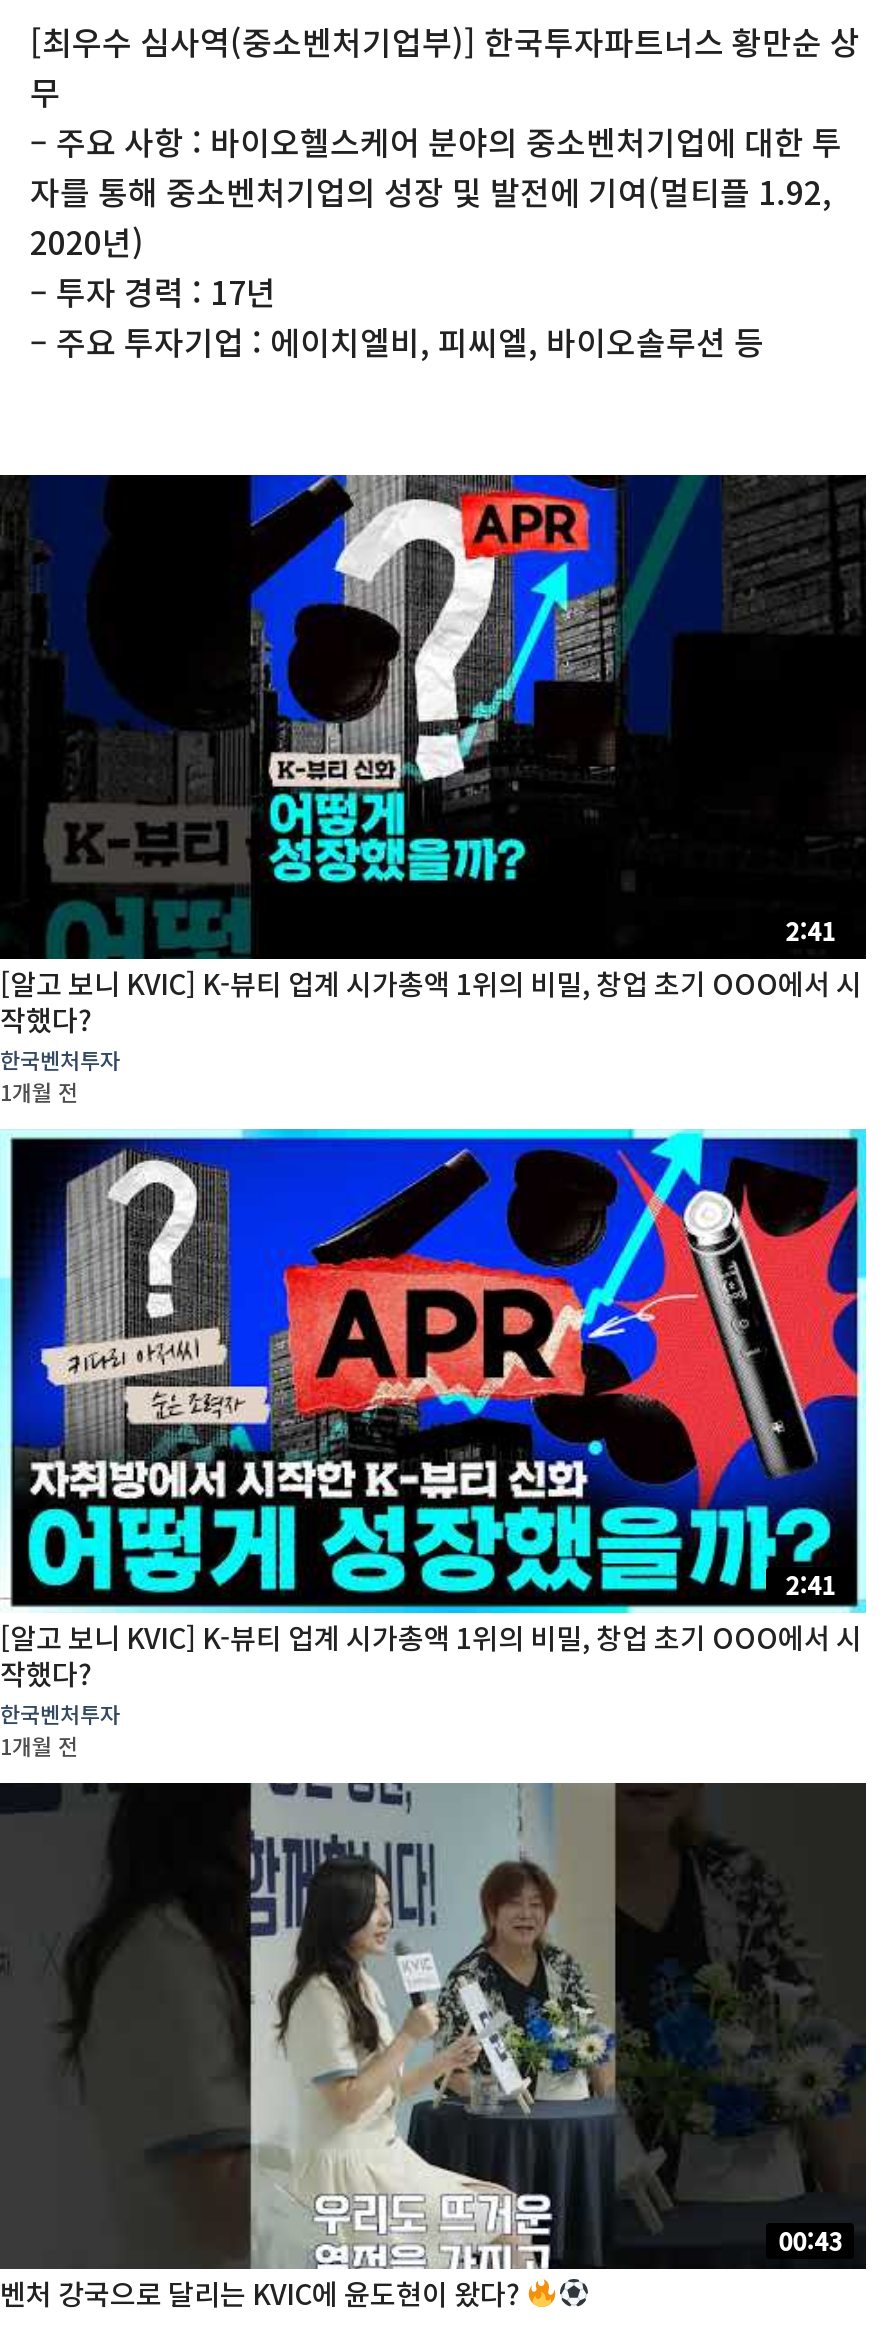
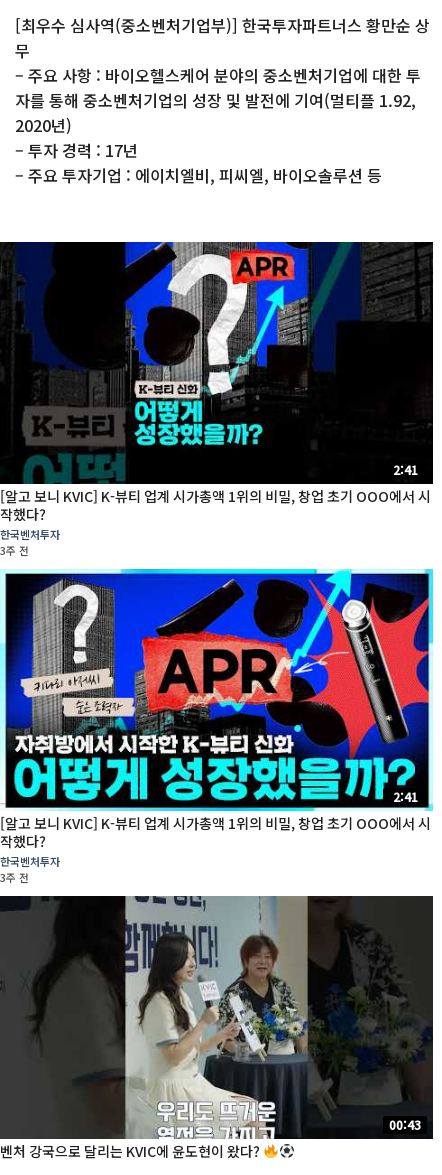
[0,1075,78,1107] 1개월 전 -> [0,542,29,558] 3주 전
[0,1730,78,1762] 1개월 전 -> [0,869,29,885] 3주 전

